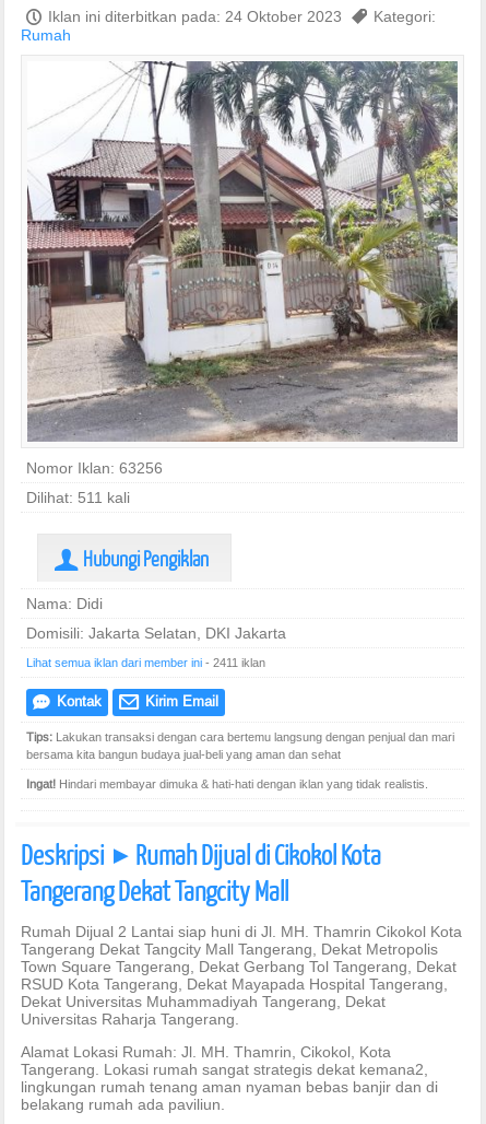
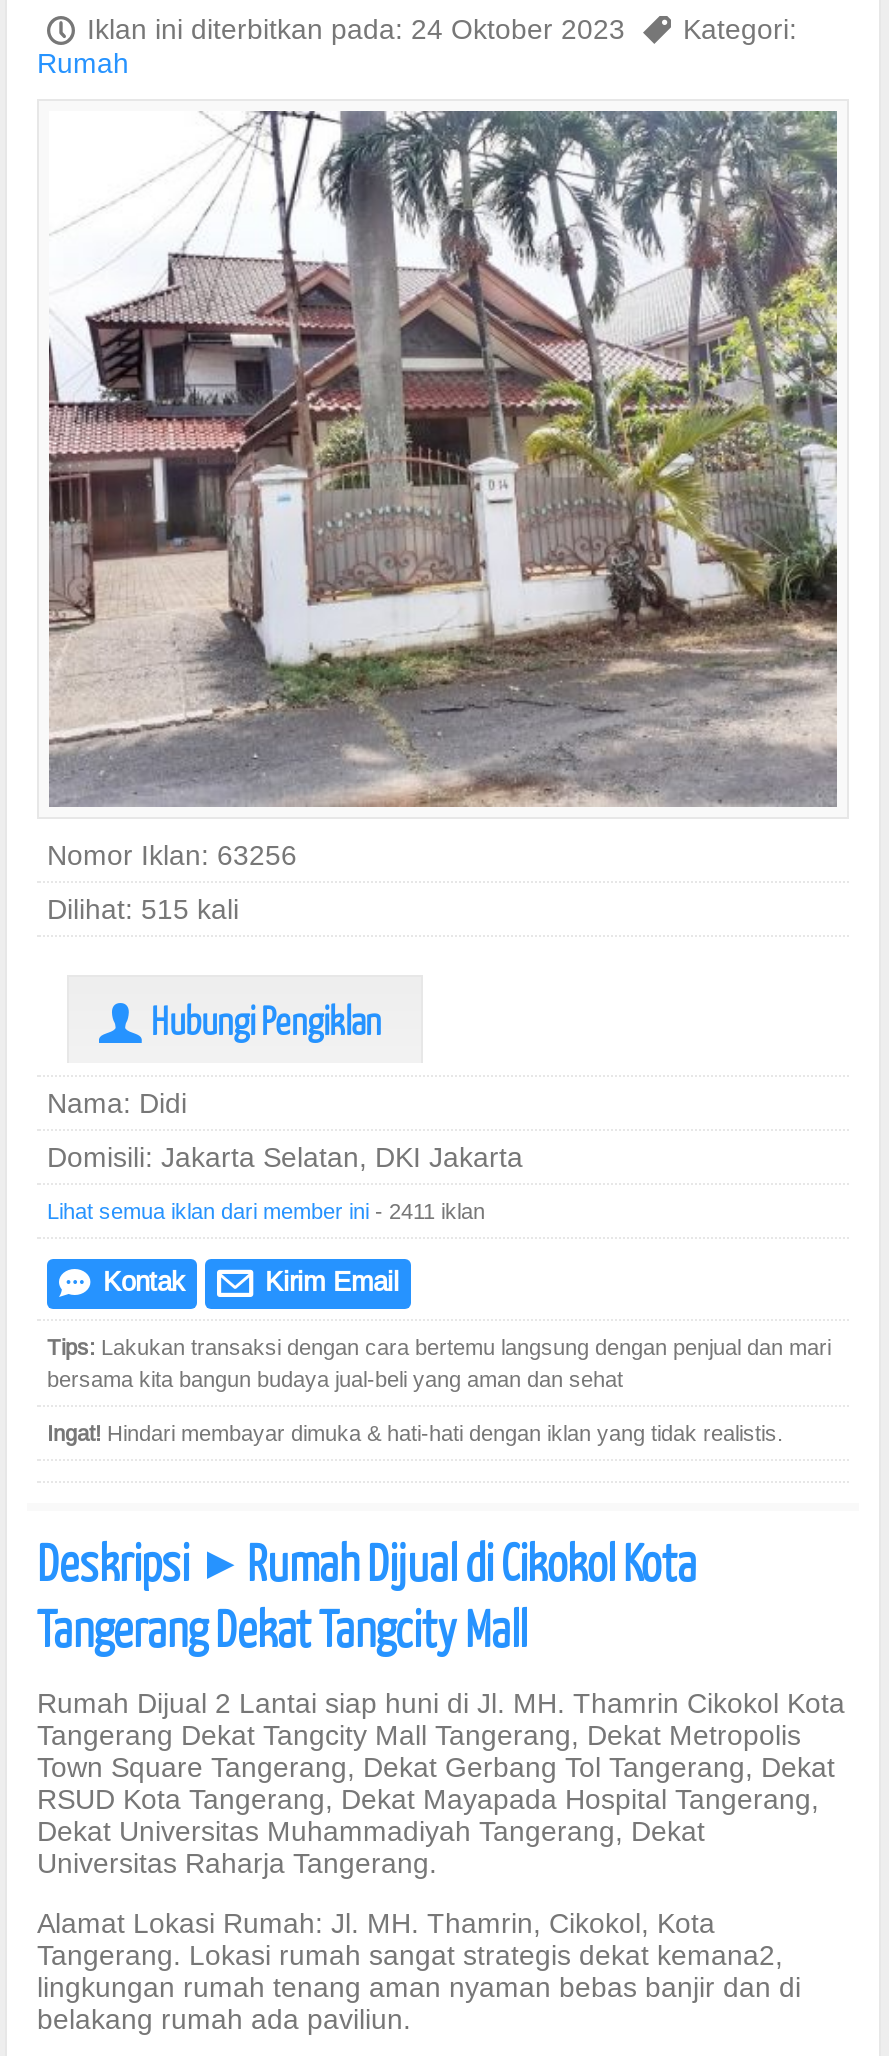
[26,489,130,506] Dilihat: 511 kali -> [47,893,239,925] Dilihat: 515 kali

